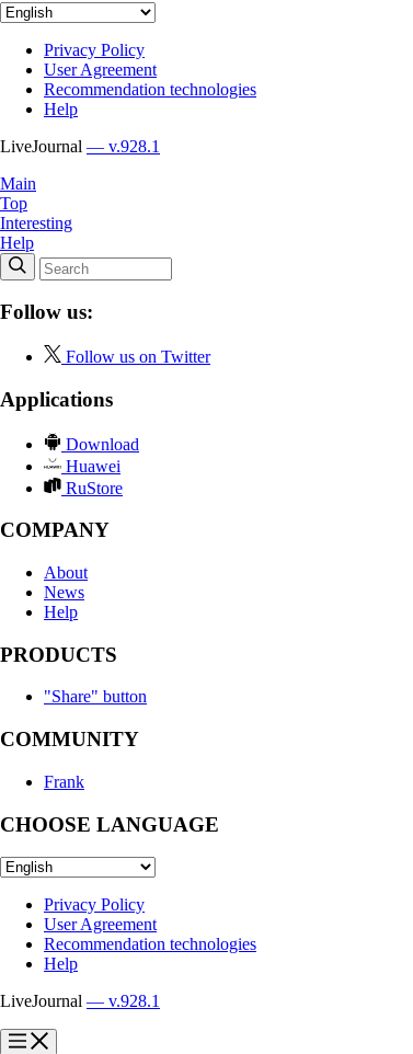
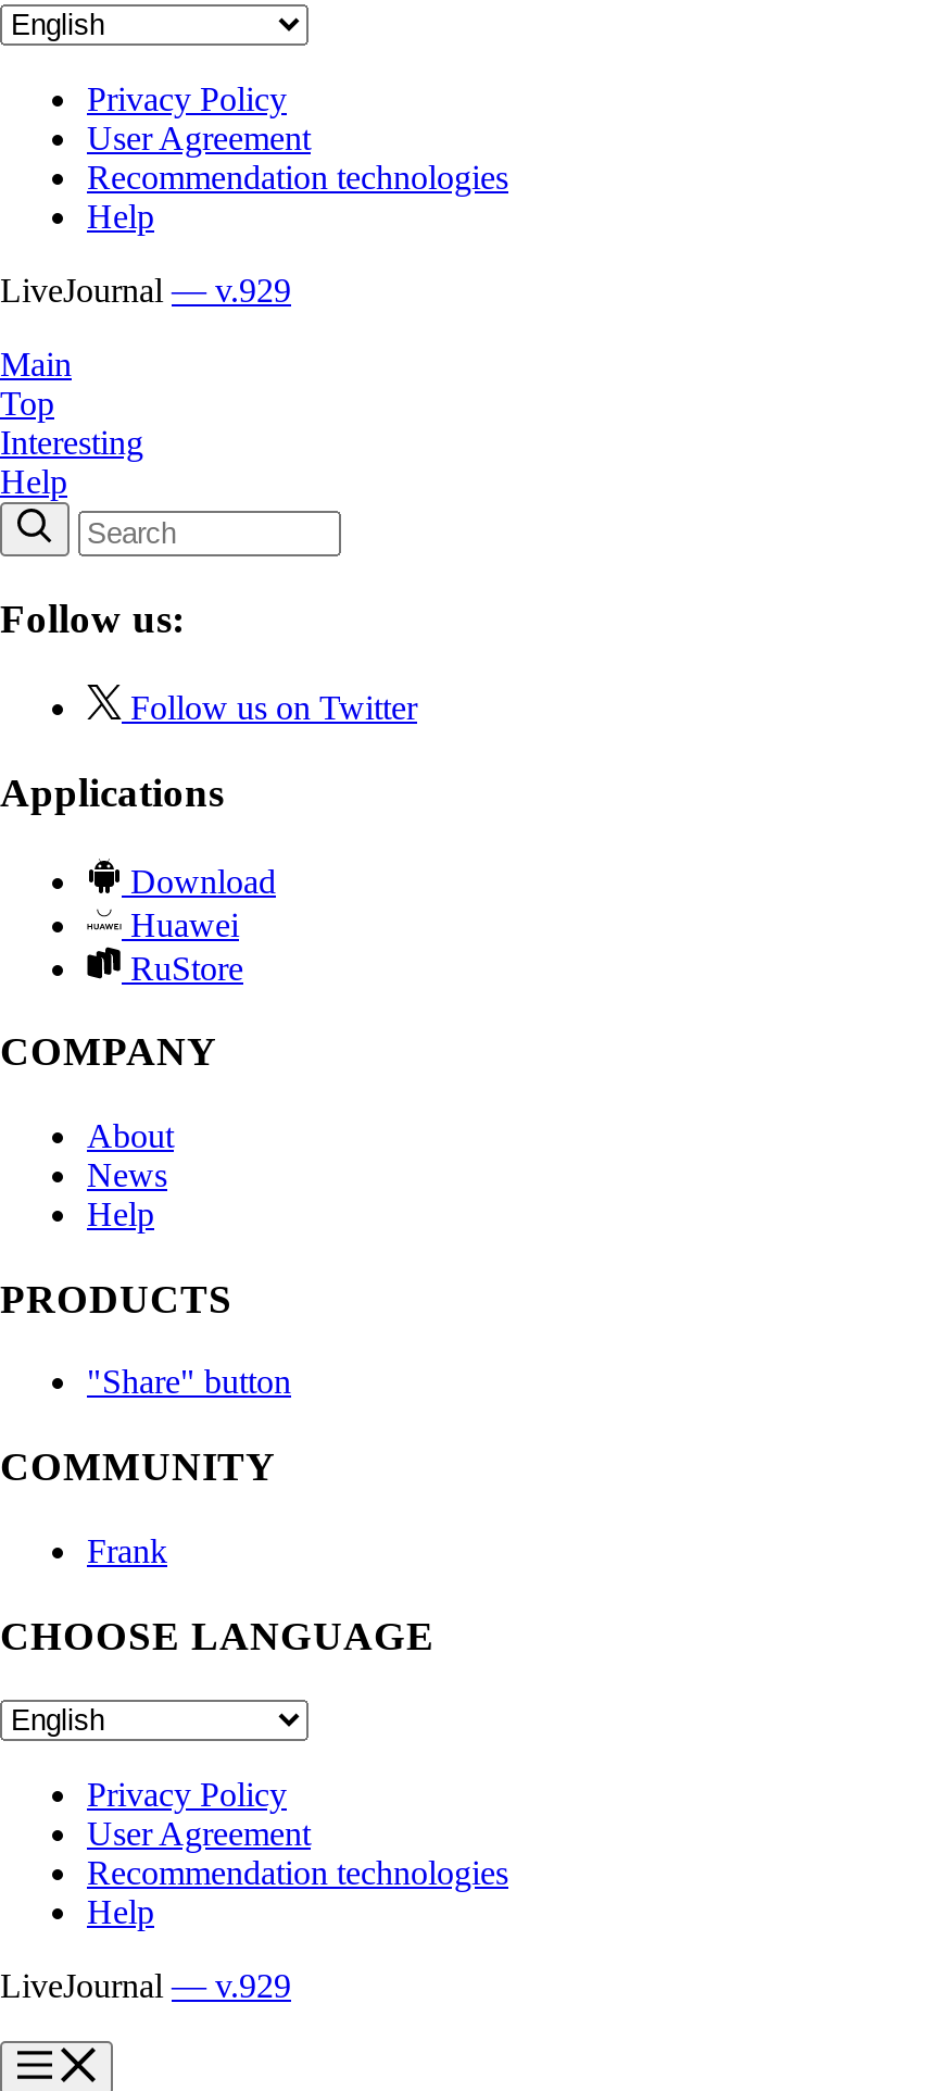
[0,137,160,155] LiveJournal — v.928.1 -> [0,271,291,308] LiveJournal — v.929
[0,992,160,1010] LiveJournal — v.928.1 -> [0,1968,291,2004] LiveJournal — v.929

